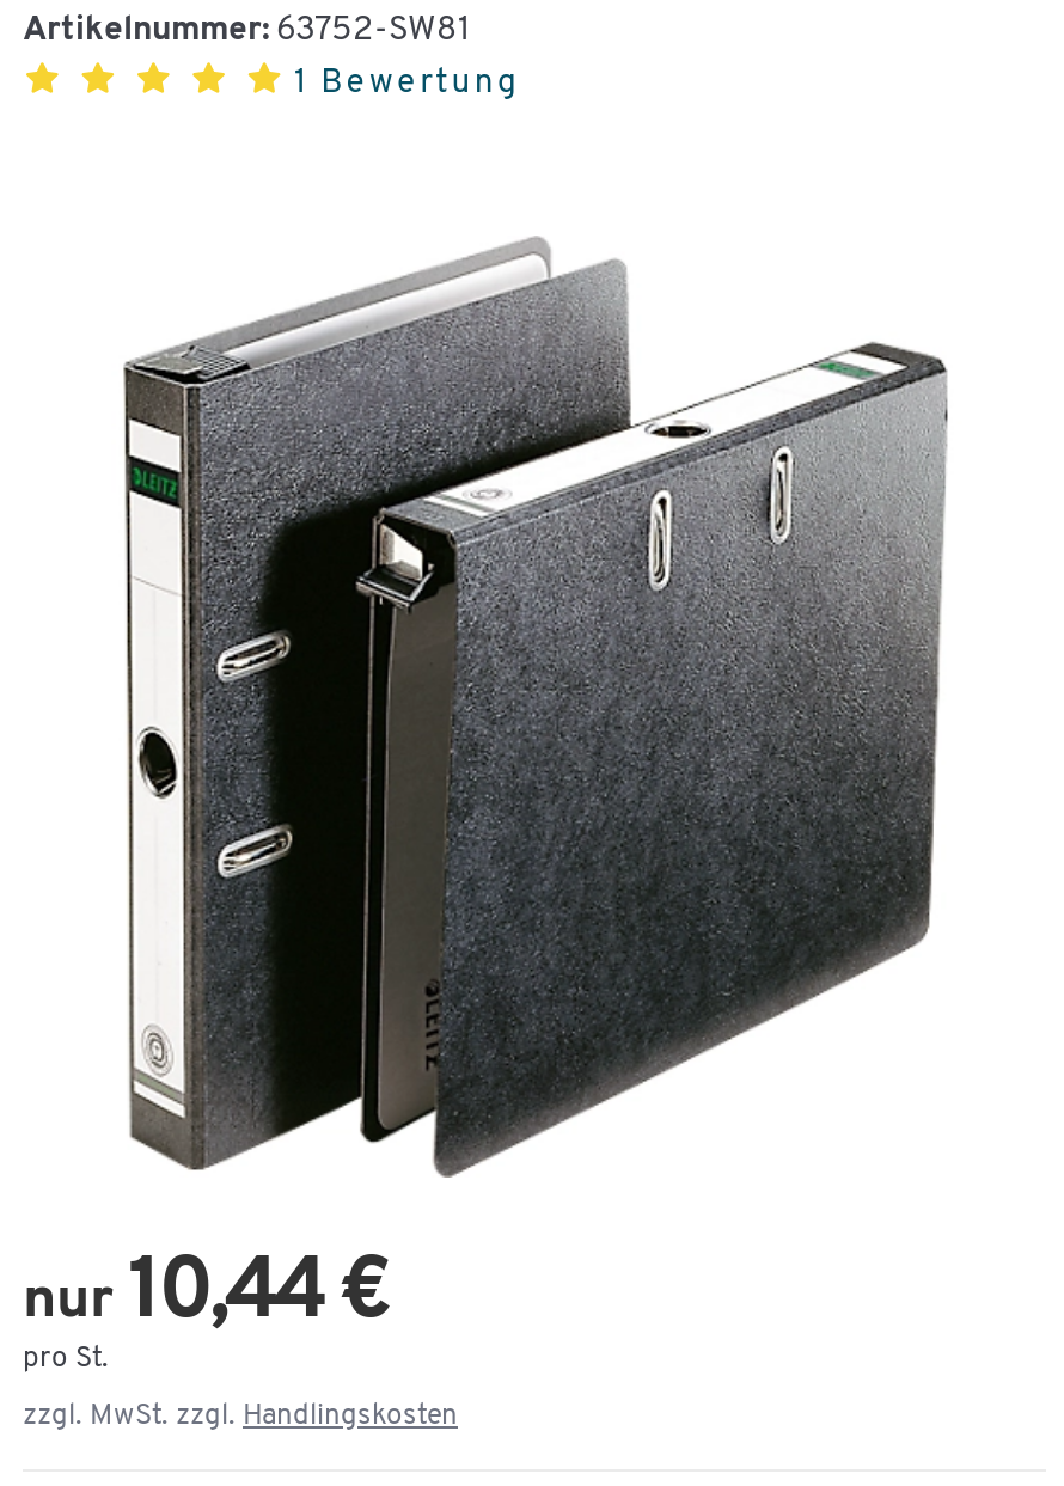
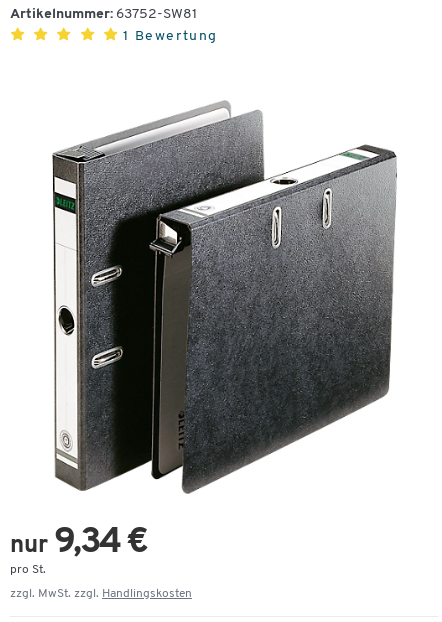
[23,1252,387,1338] nur 10,44 € -> [10,525,147,561] nur 9,34 €

